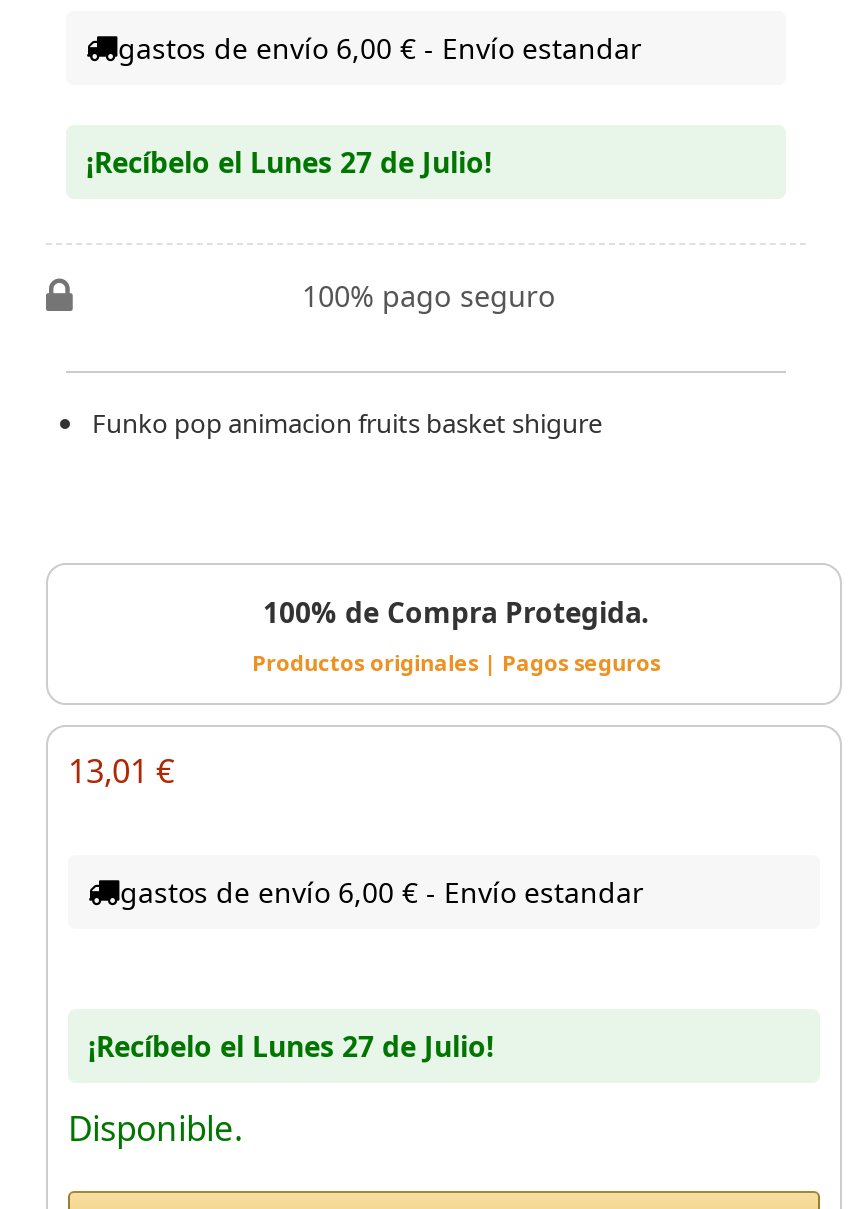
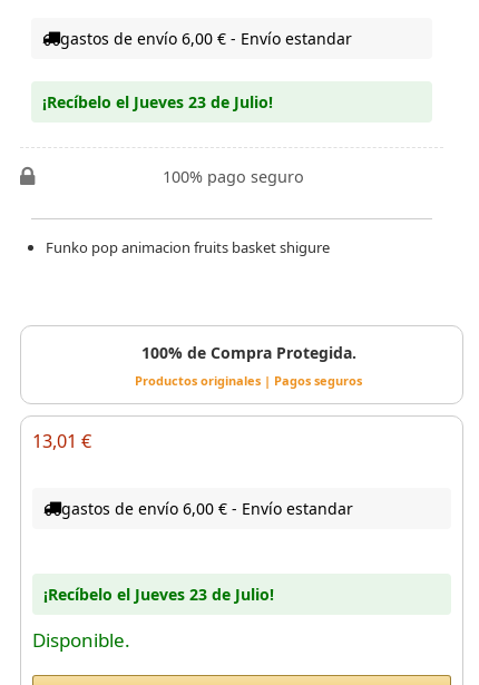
[86,143,492,181] ¡Recíbelo el Lunes 27 de Julio! -> [42,91,273,112] ¡Recíbelo el Jueves 23 de Julio!
[88,1027,494,1065] ¡Recíbelo el Lunes 27 de Julio! -> [43,584,274,605] ¡Recíbelo el Jueves 23 de Julio!

